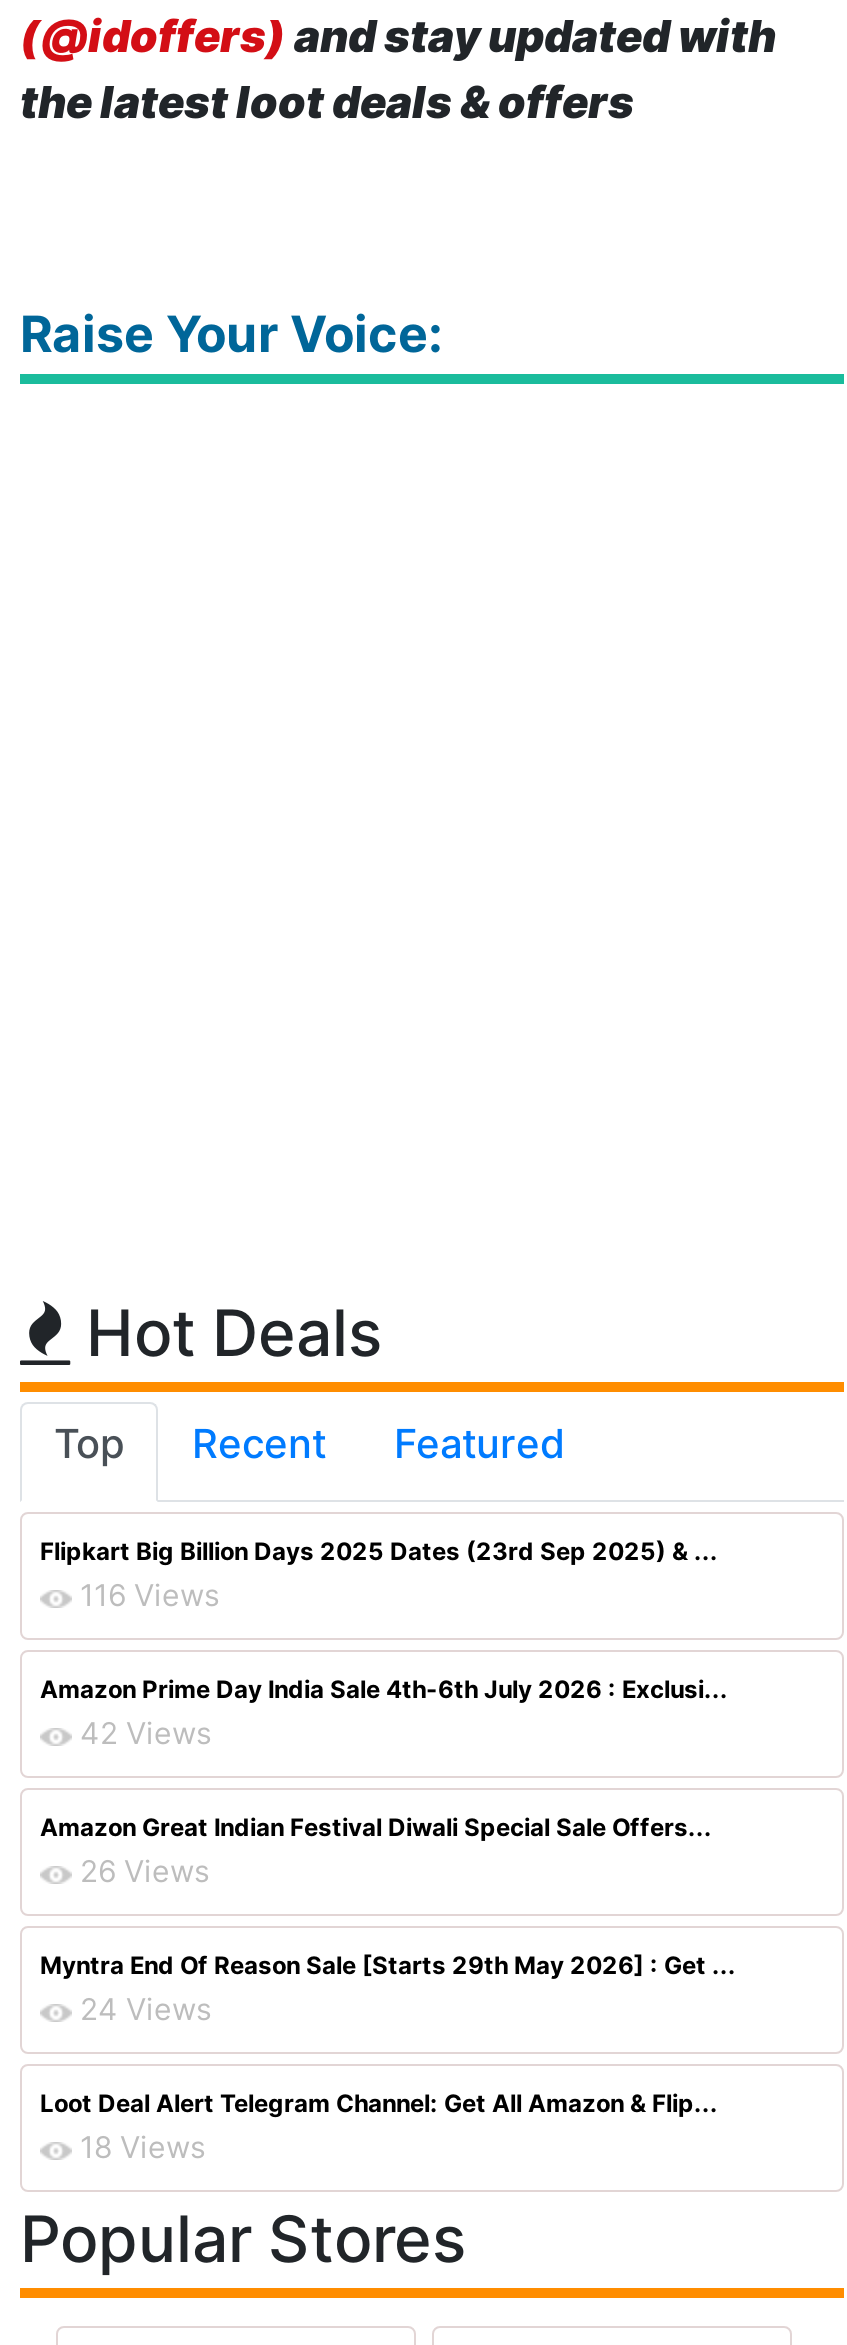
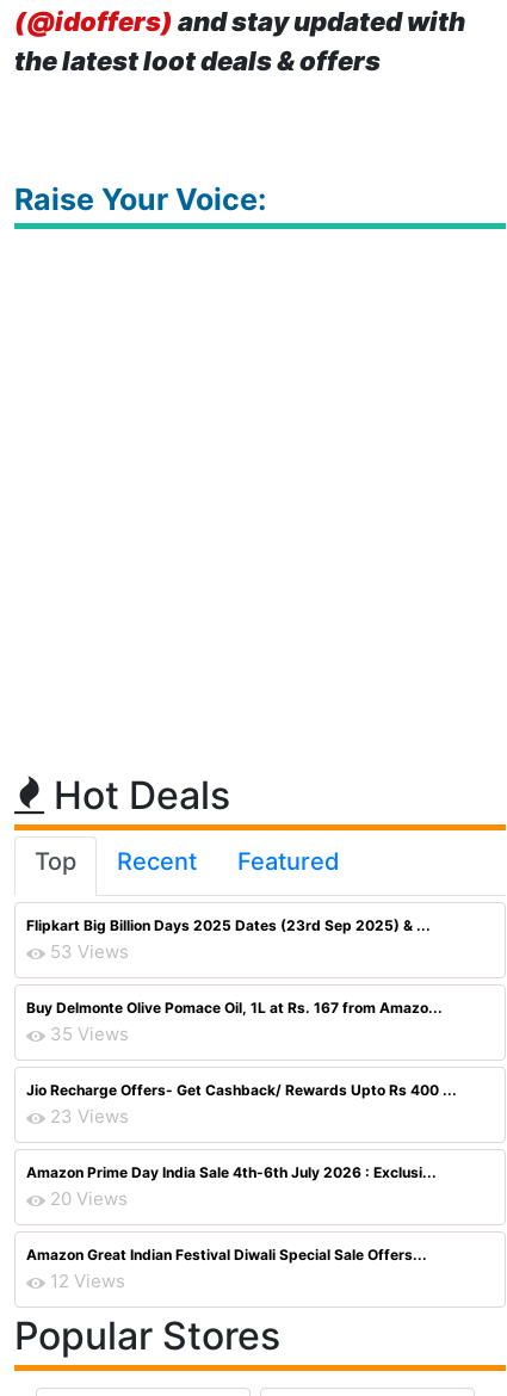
[80,1576,220,1614] 116 Views -> [26,940,457,1128] 53 Views | Buy Delmonte Olive Pomace Oil, 1L at Rs. 167 from Amazo... | 35 Views | Jio Recharge Offers- Get Cashback/ Rewards Upto Rs 400 ... | 23 Views
moved [40,1674,728,1704] -> [26,1163,437,1181]: Amazon Prime Day India Sale 4th-6th July 2026 : Exclusi...
[80,1714,212,1752] 42 Views -> [50,1187,128,1210] 20 Views
moved [40,1812,712,1842] -> [26,1246,427,1264]: Amazon Great Indian Festival Diwali Special Sale Offers...
[40,1852,736,2166] 26 Views | Myntra End Of Reason Sale [Starts 29th May 2026] : Get ... | 24 Views | Loot Deal Alert Telegram Channel: Get All Amazon & Flip... | 18 Views -> [50,1270,125,1292] 12 Views

